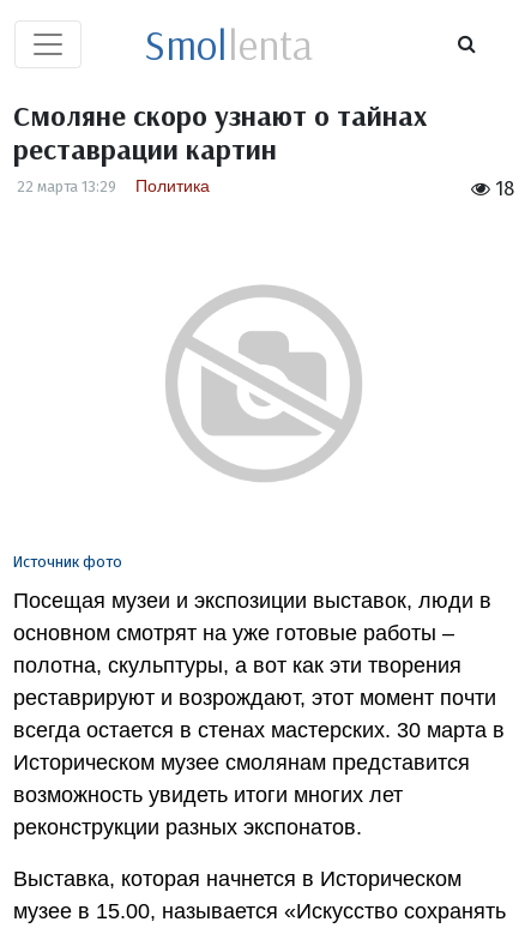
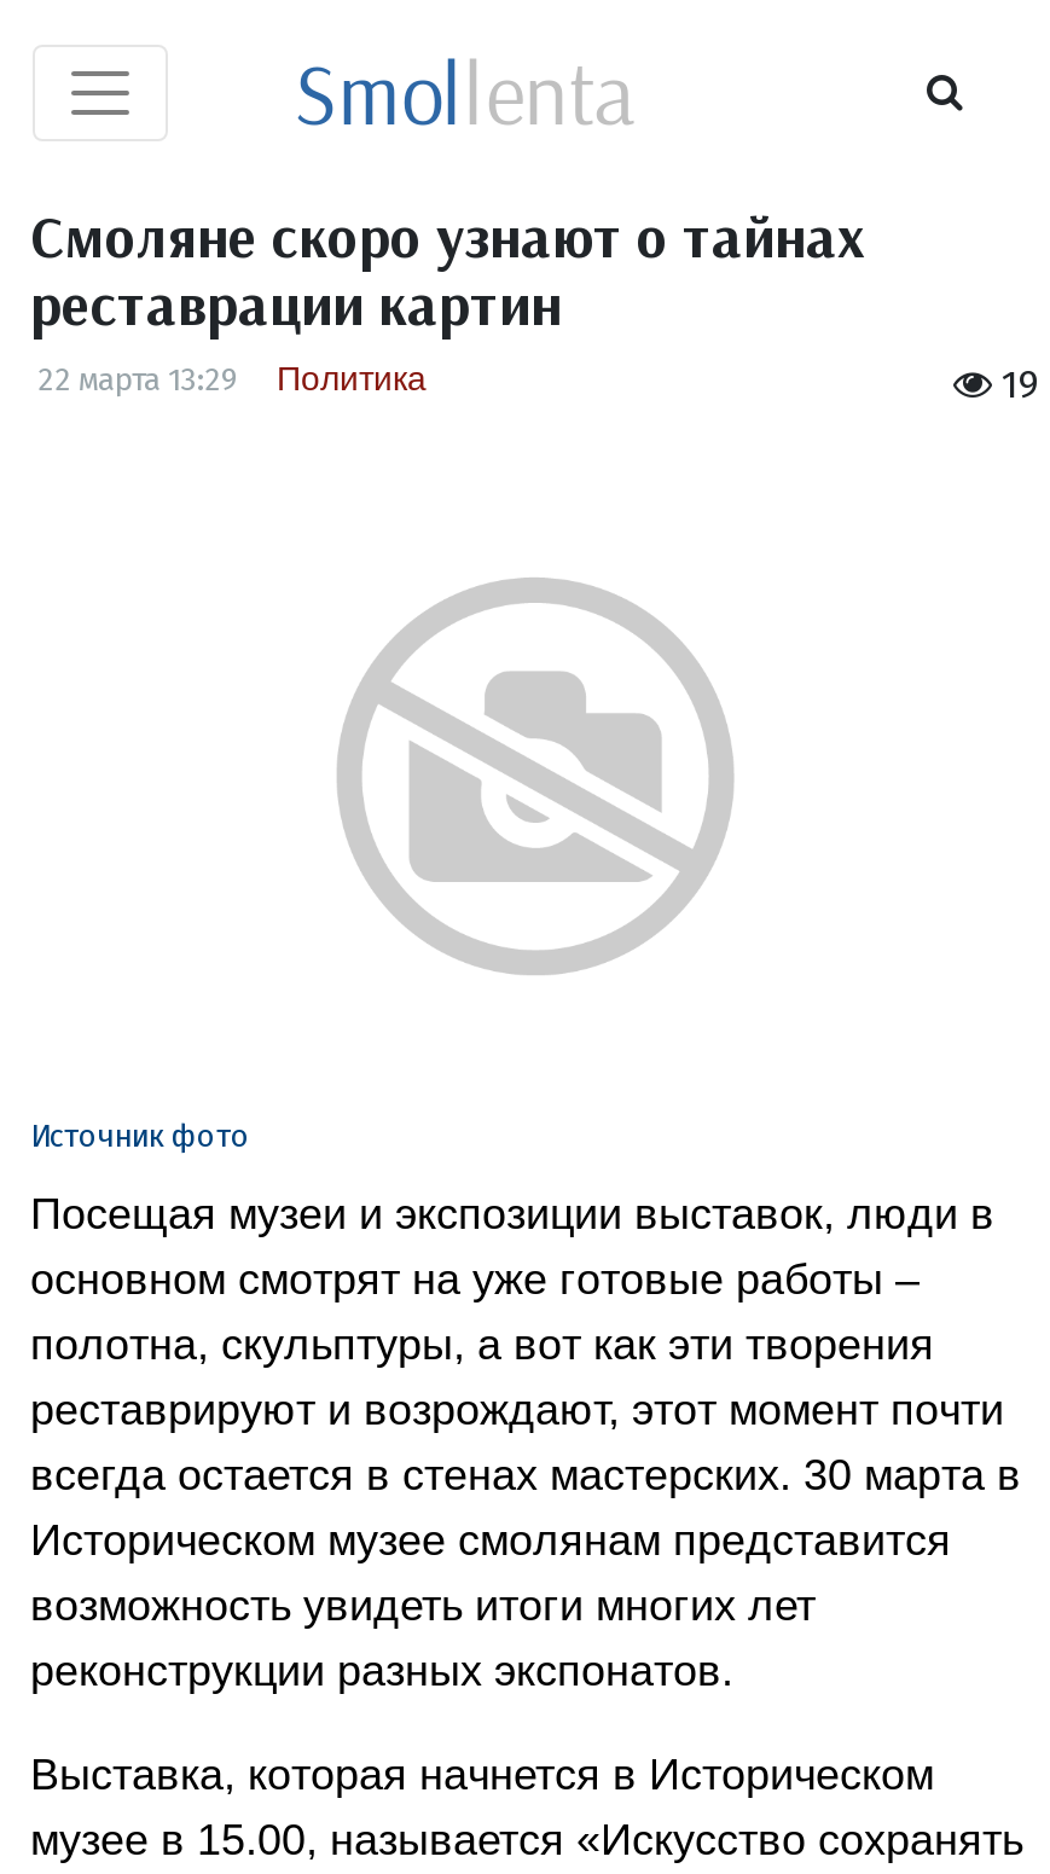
[495,177,514,200] 18 -> [1002,361,1040,407] 19

